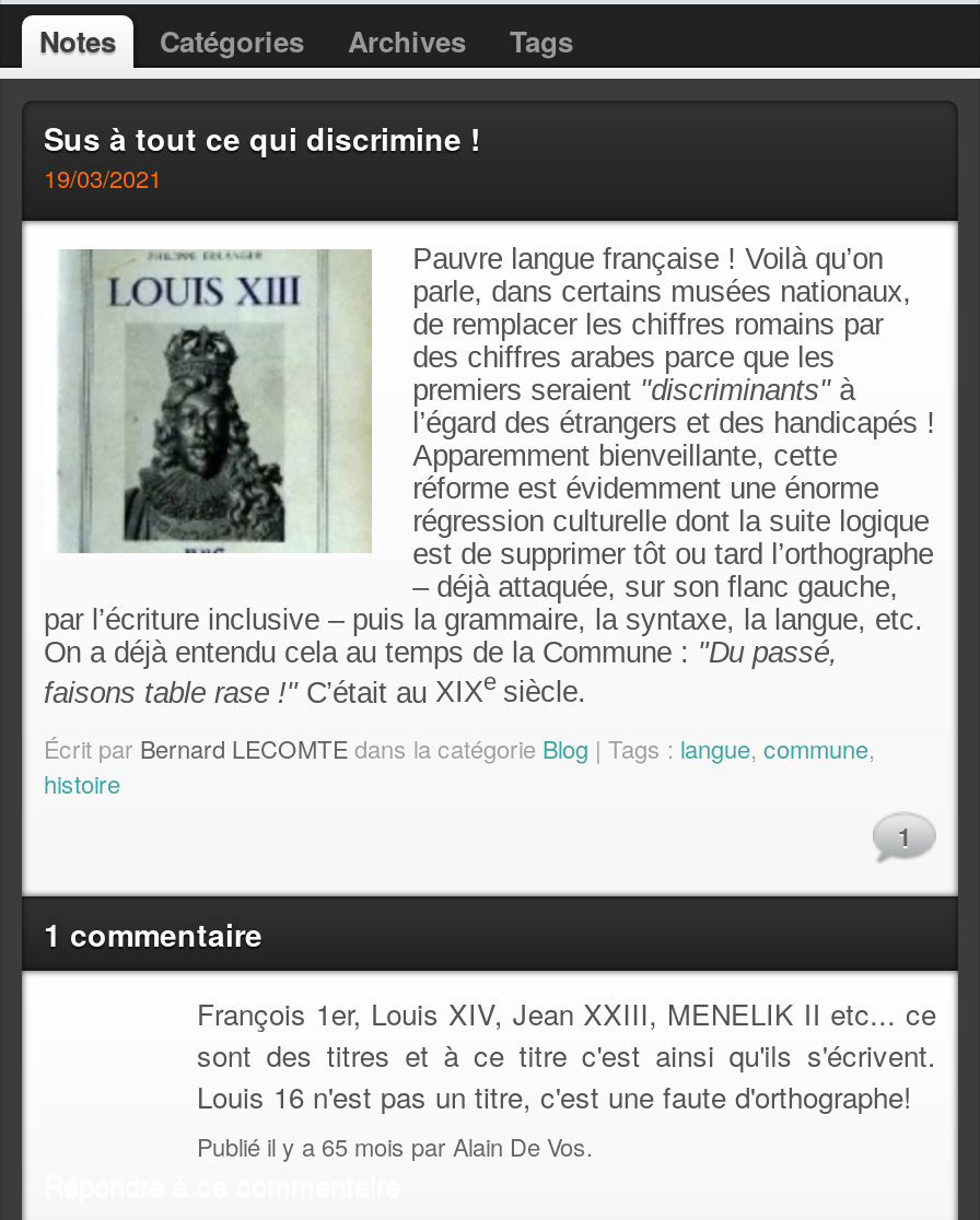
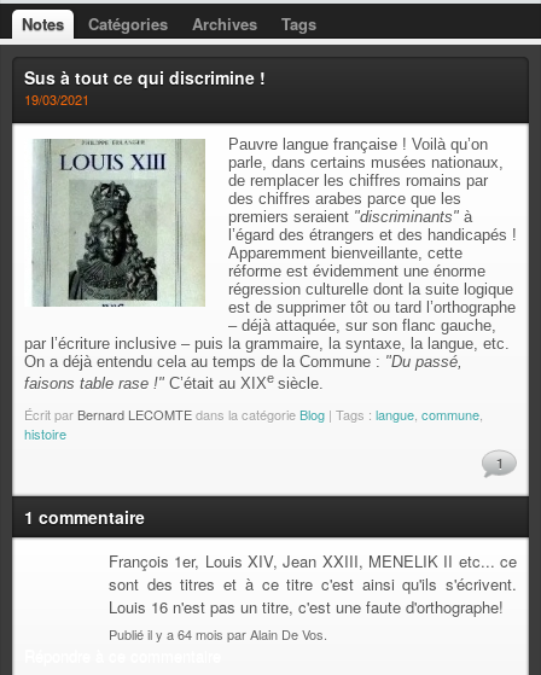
[197,1129,593,1164] Publié il y a 65 mois par Alain De Vos. -> [109,625,327,644] Publié il y a 64 mois par Alain De Vos.

